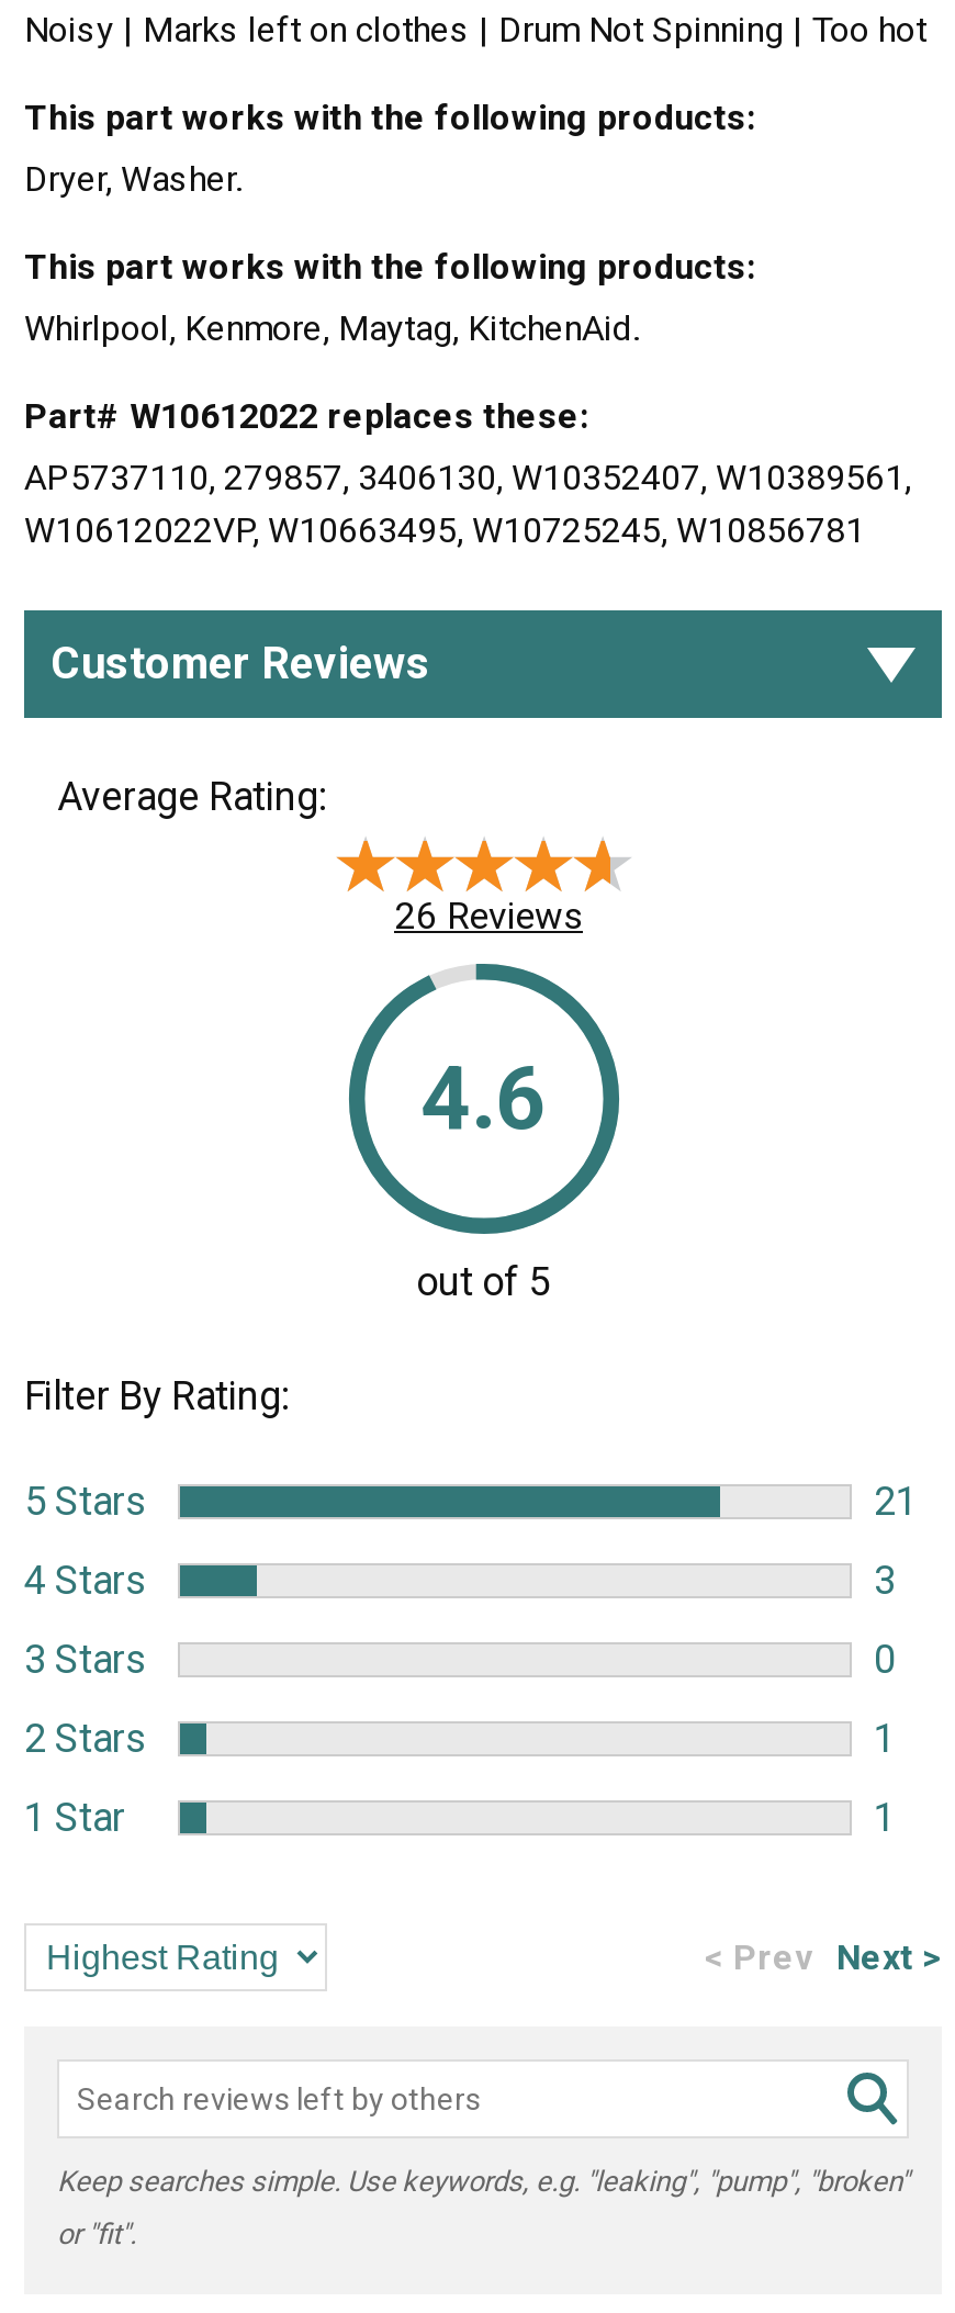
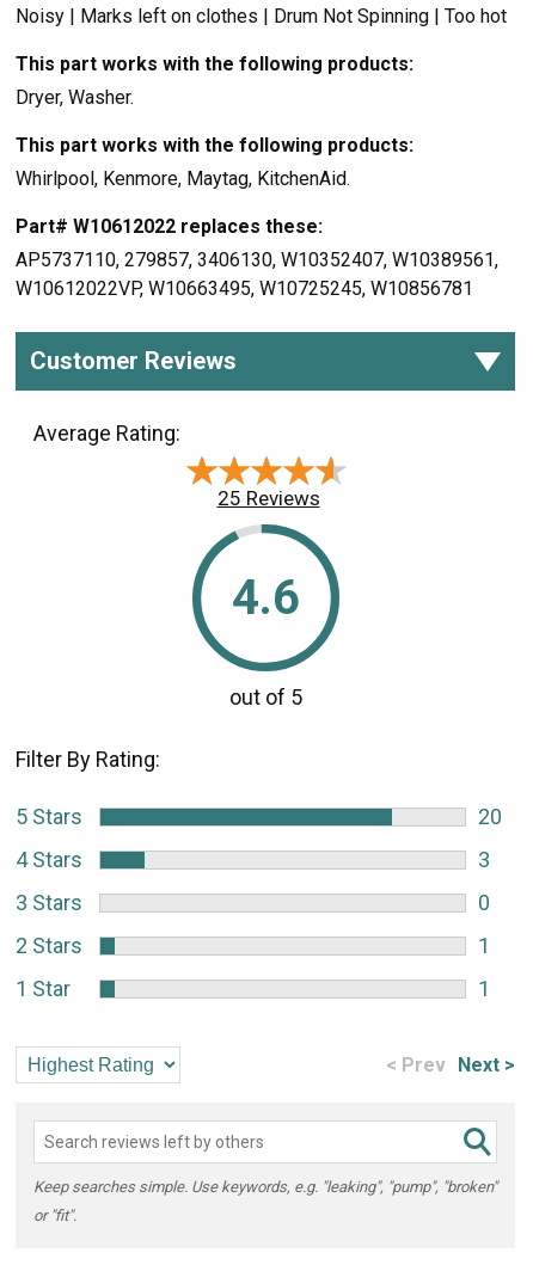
[394,894,583,938] 26 Reviews -> [217,487,320,511] 25 Reviews
[874,1478,918,1525] 21 -> [478,804,502,829] 20

